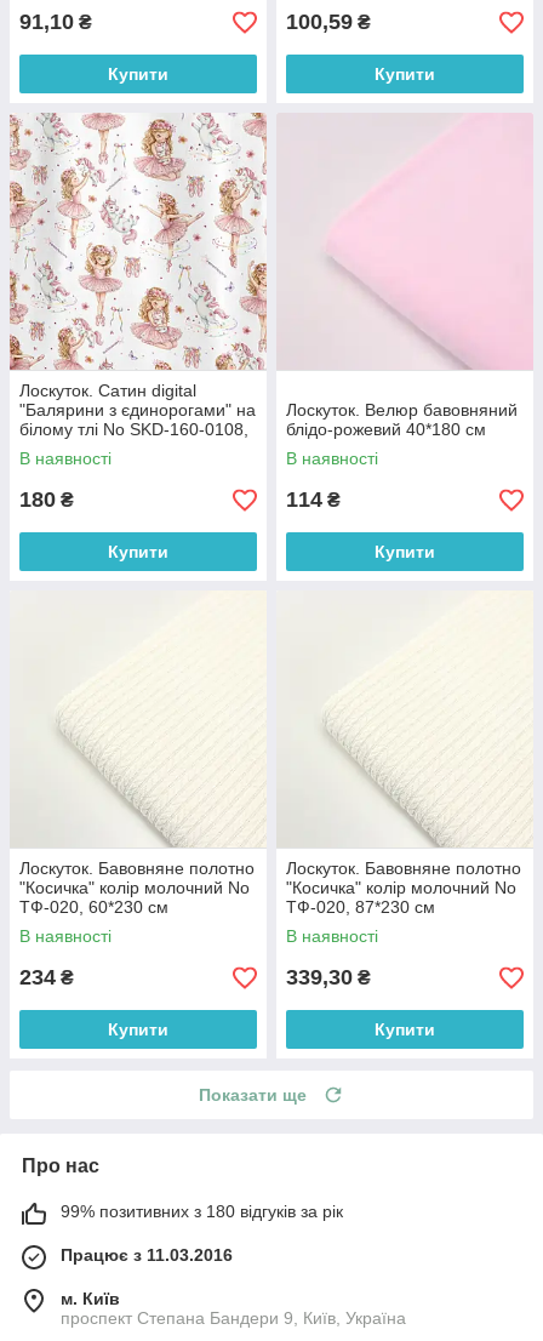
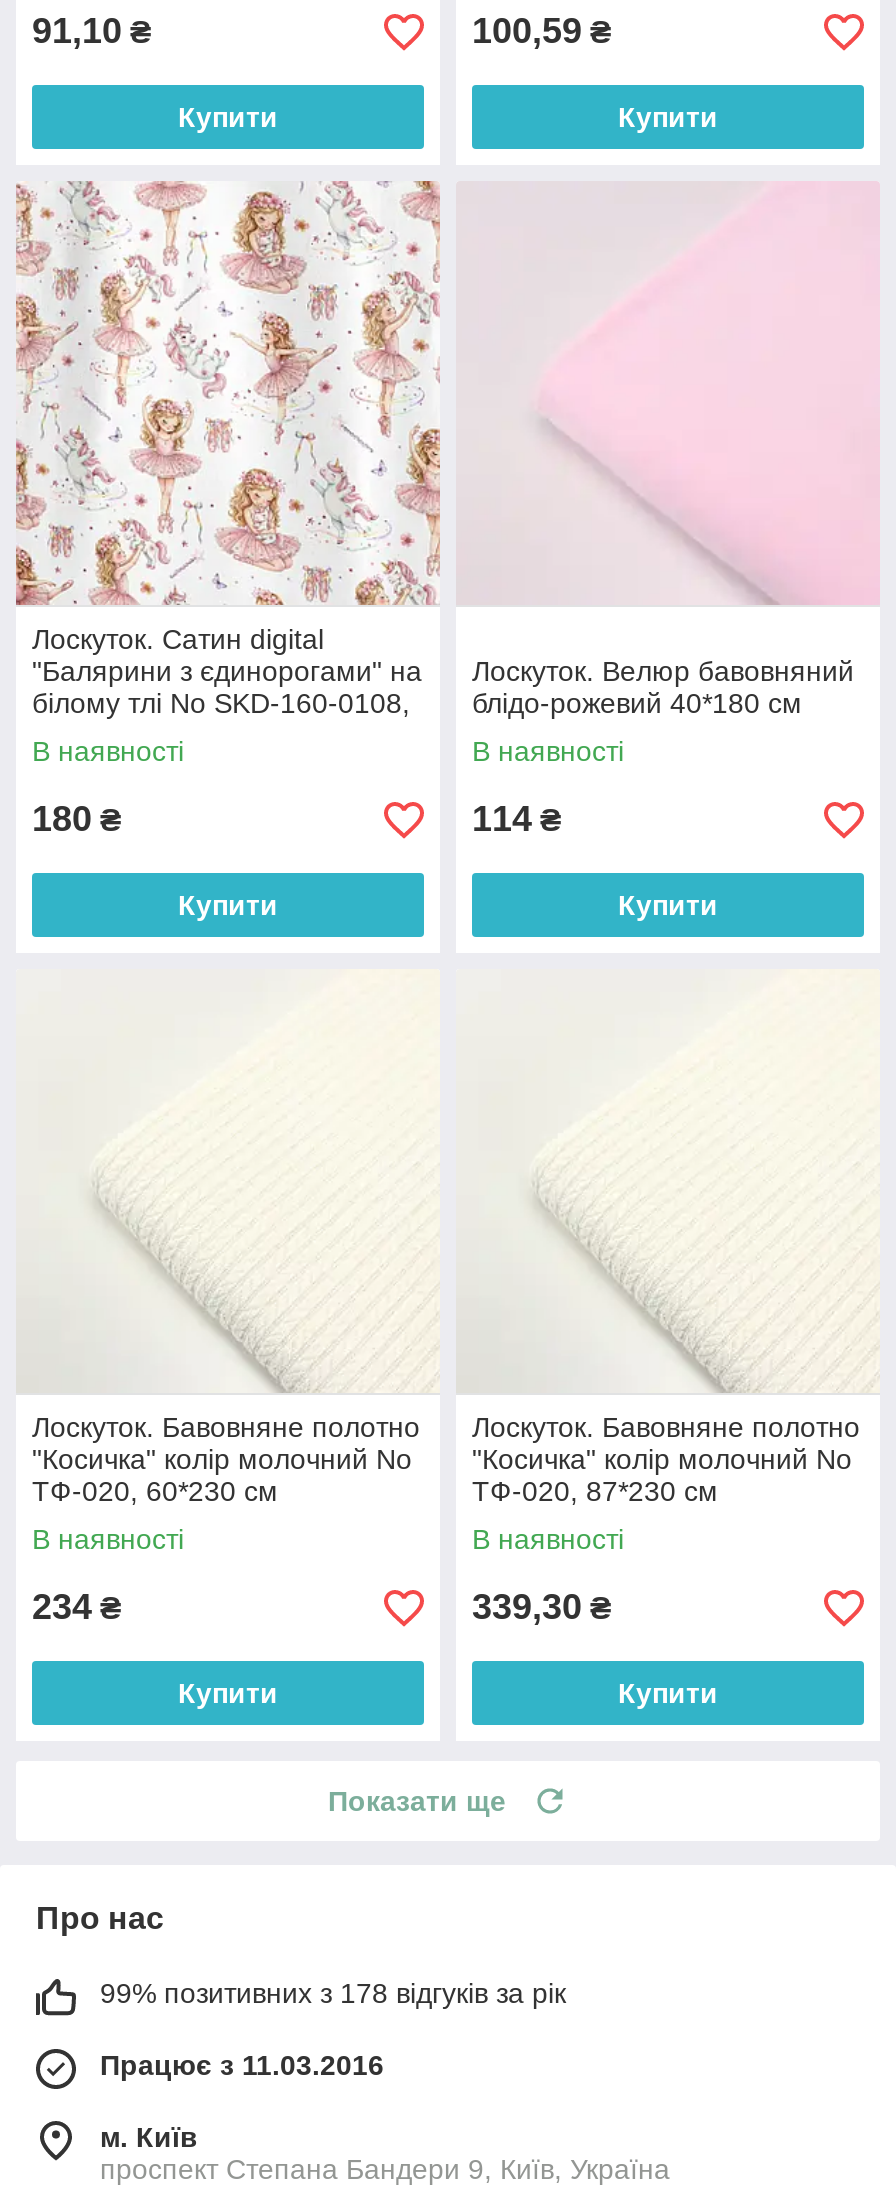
[61,1202,343,1221] 99% позитивних з 180 відгуків за рік -> [100,1978,566,2010] 99% позитивних з 178 відгуків за рік

